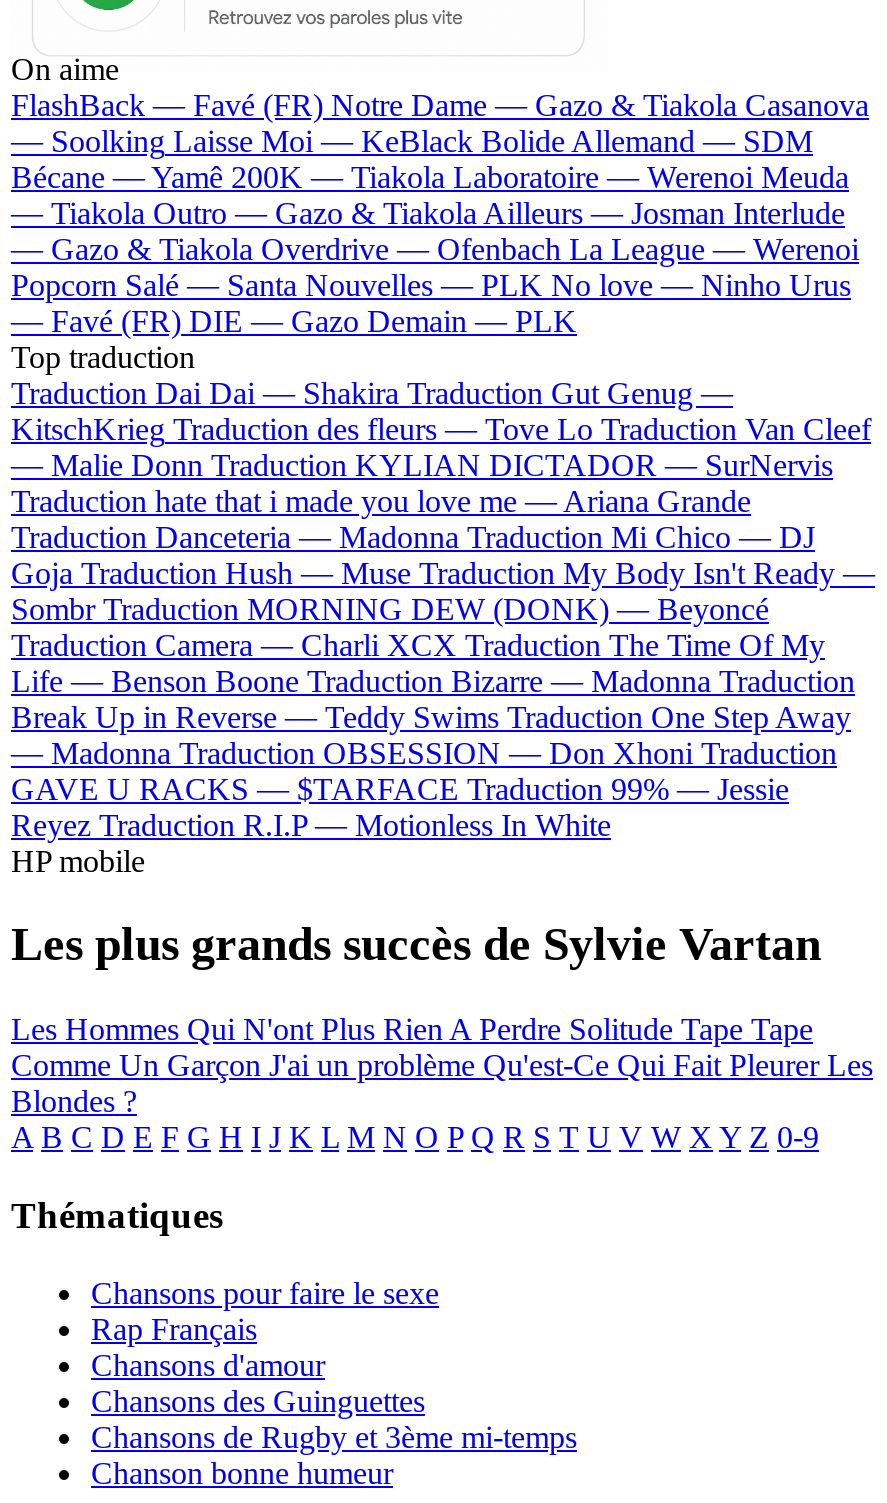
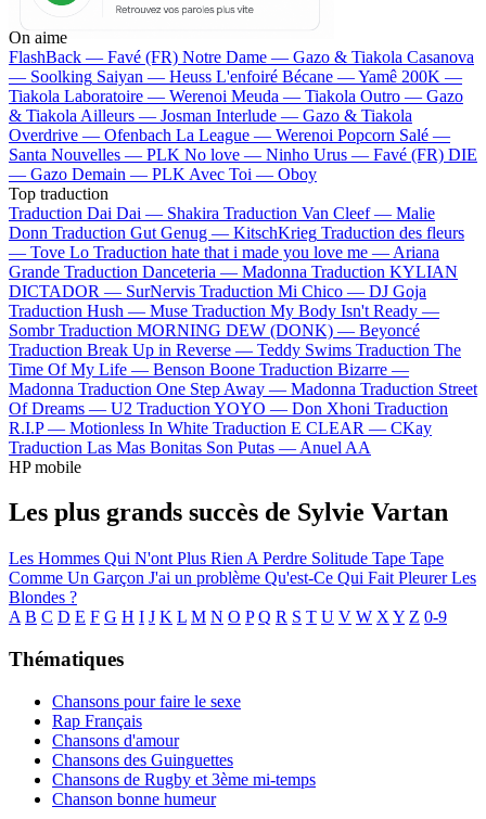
[11,123,859,337] — Soolking Laisse Moi — KeBlack Bolide Allemand — SDM | Bécane — Yamê 200K — Tiakola Laboratoire — Werenoi Meuda | — Tiakola Outro — Gazo & Tiakola Ailleurs — Josman Interlude | — Gazo & Tiakola Overdrive — Ofenbach La League — Werenoi | Popcorn Salé — Santa Nouvelles — PLK No love — Ninho Urus | —Favé (FR) DIE — Gazo Demain — PLK -> [9,67,477,183] — Soolking Saiyan — Heuss L'enfoiré Bécane — Yamê 200K — | Tiakola Laboratoire — Werenoi Meuda — Tiakola Outro — Gazo | & Tiakola Ailleurs — Josman Interlude — Gazo & Tiakola | Overdrive — Ofenbach La League — Werenoi Popcorn Salé — | Santa Nouvelles — PLK No love — Ninho Urus — Favé (FR) DIE | — Gazo Demain — PLK Avec Toi — Oboy
[11,375,875,589] Traduction Dai Dai — Shakira Traduction Gut Genug — | KitschKrieg Traduction des fleurs — Tove Lo Traduction Van Cleef | — Malie Donn Traduction KYLIAN DICTADOR — SurNervis | Traduction hate that i made you love me — Ariana Grande | Traduction Danceteria — Madonna Traduction Mi Chico — DJ | Goja Traduction Hush — Muse Traduction My Body Isn't Ready — -> [9,203,464,319] Traduction Dai Dai — Shakira Traduction Van Cleef — Malie | Donn Traduction Gut Genug — KitschKrieg Traduction des fleurs | — Tove Lo Traduction hate that i made you love me — Ariana | Grande Traduction Danceteria — Madonna Traduction KYLIAN | DICTADOR — SurNervis Traduction Mi Chico — DJ Goja | Traduction Hush — Muse Traduction My Body Isn't Ready —
[11,627,855,841] Traduction Camera — Charli XCX Traduction The Time Of My | Life — Benson Boone Traduction Bizarre — Madonna Traduction | Break Up in Reverse — Teddy Swims Traduction One Step Away | — Madonna Traduction OBSESSION — Don Xhoni Traduction | GAVE U RACKS — $TARFACE Traduction 99% — Jessie | Reyez Traduction R.I.P — Motionless In White -> [9,340,477,456] Traduction Break Up in Reverse — Teddy Swims Traduction The | Time Of My Life — Benson Boone Traduction Bizarre — | Madonna Traduction One Step Away — Madonna Traduction Street | Of Dreams — U2 Traduction YOYO — Don Xhoni Traduction | R.I.P — Motionless In White Traduction E CLEAR — CKay | Traduction Las Mas Bonitas Son Putas — Anuel AA

